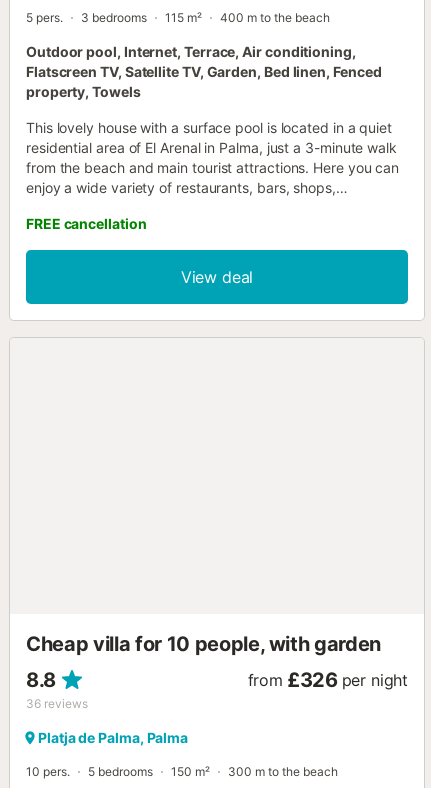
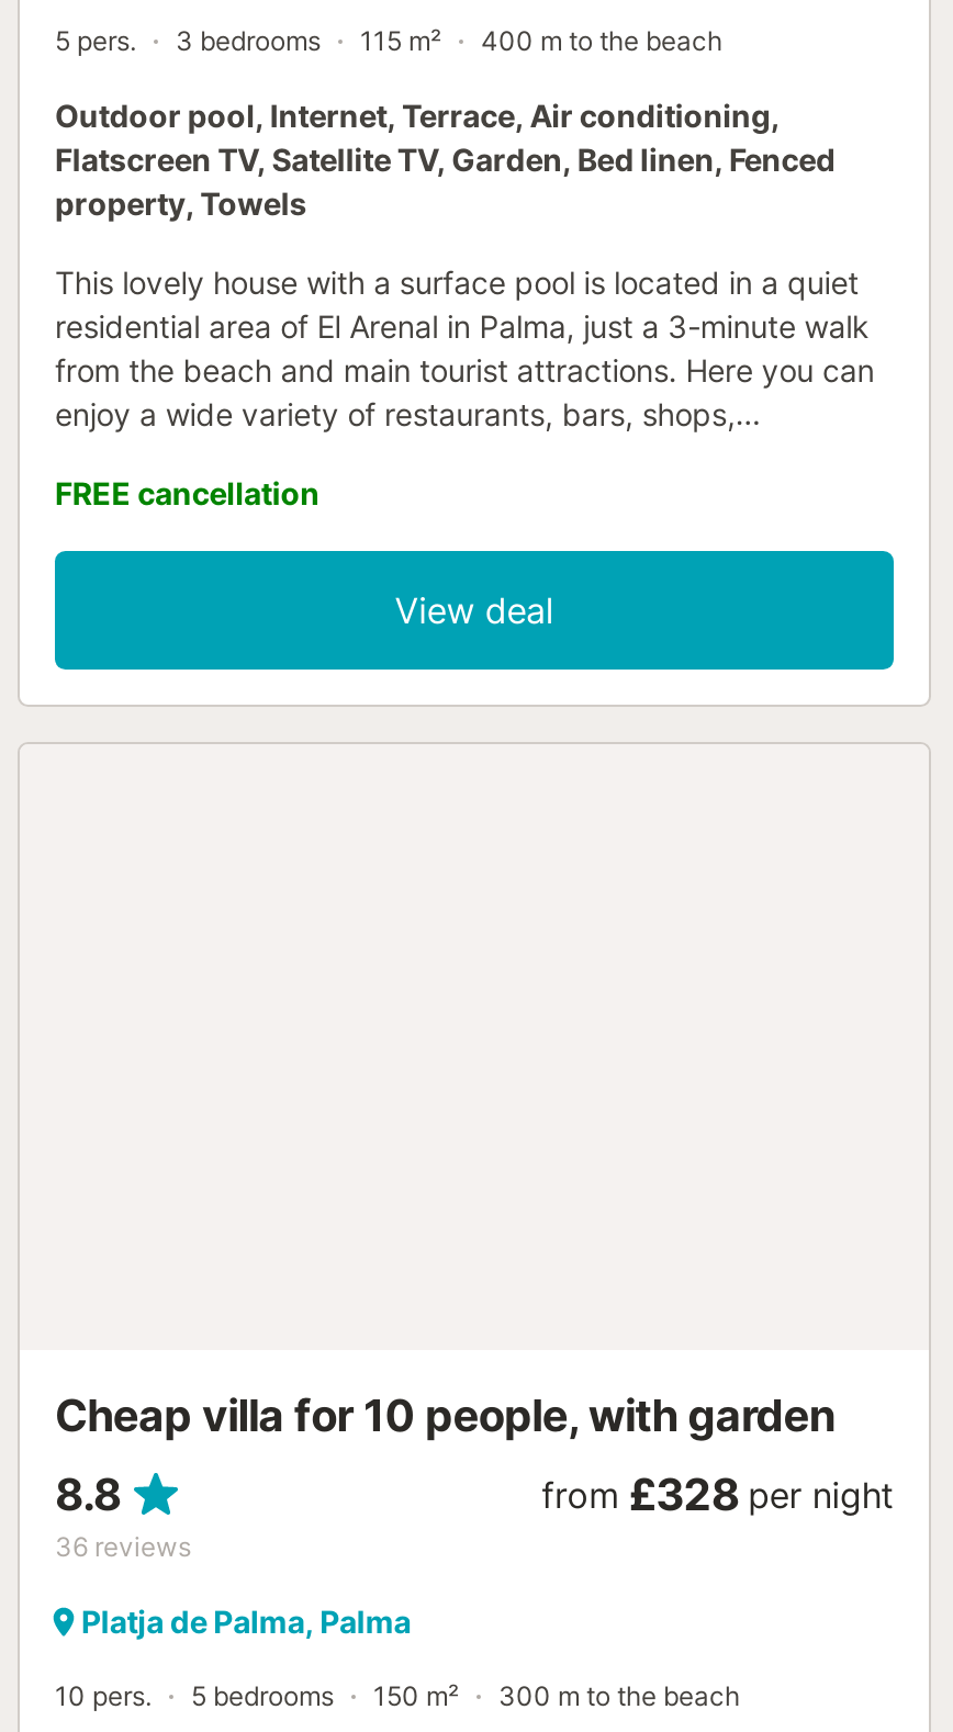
[248,668,408,692] from £326 per night -> [541,1468,894,1521] from £328 per night

